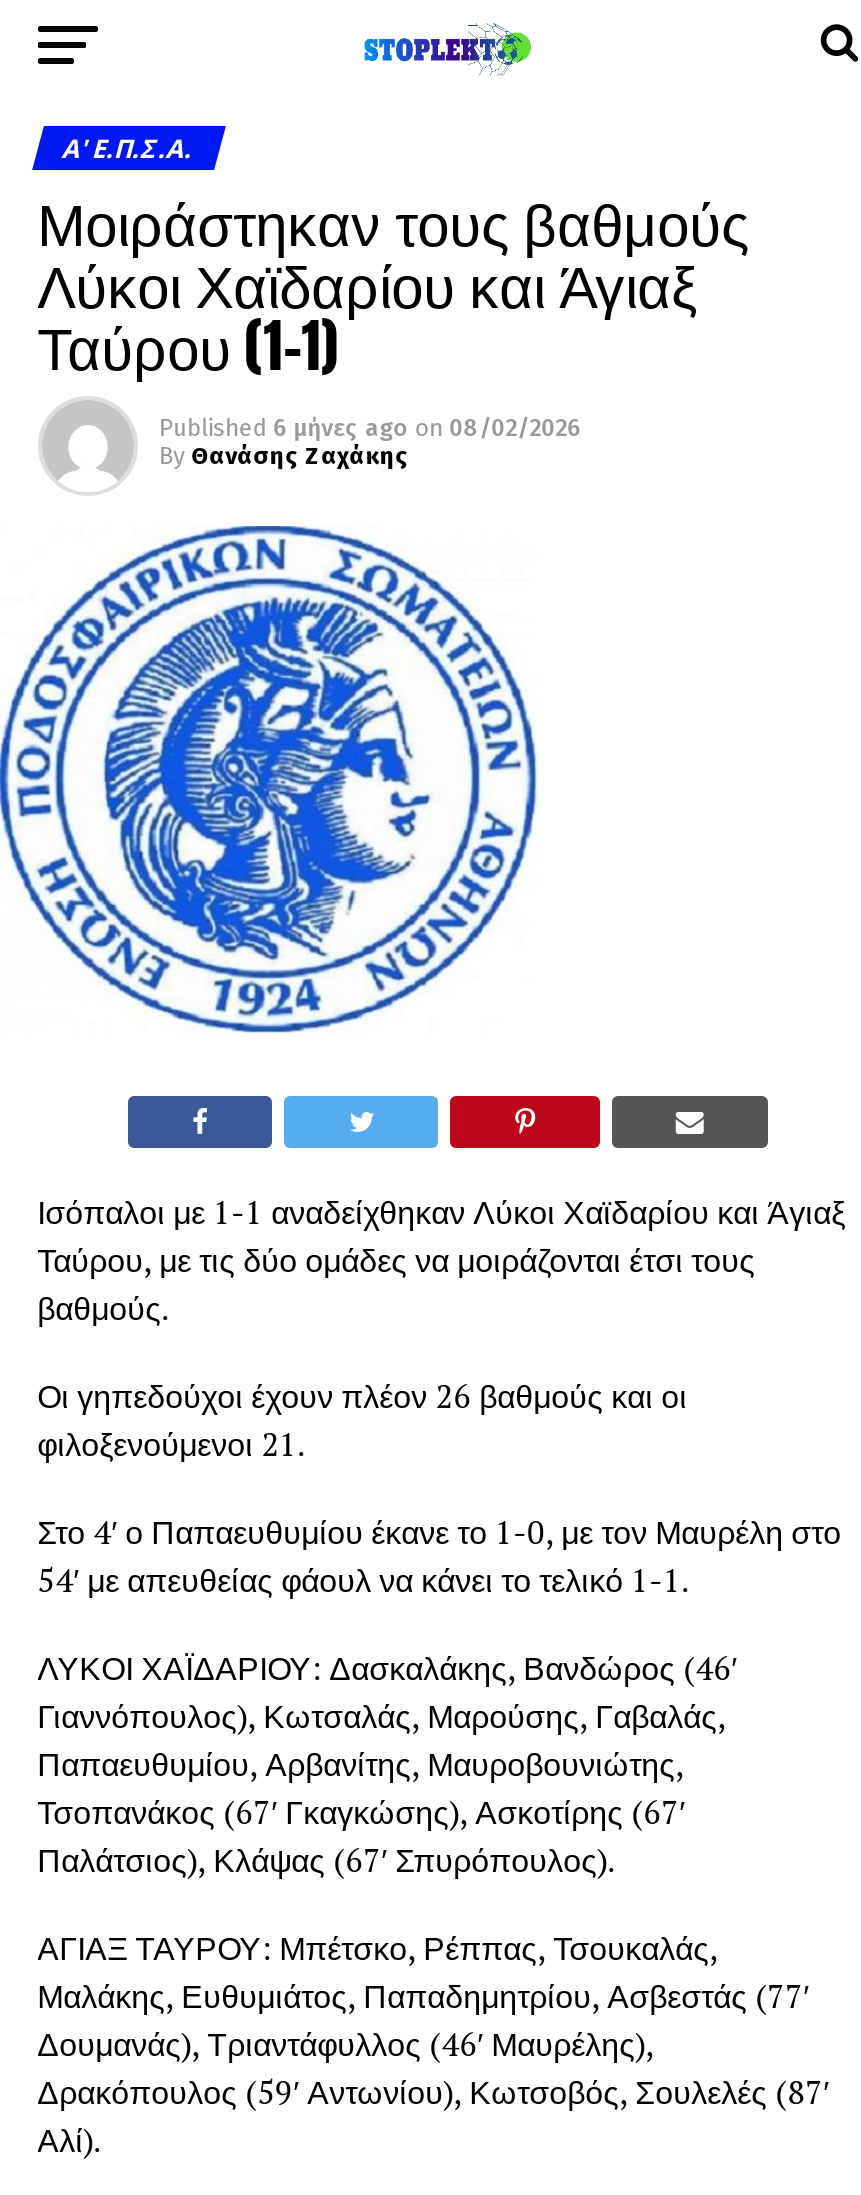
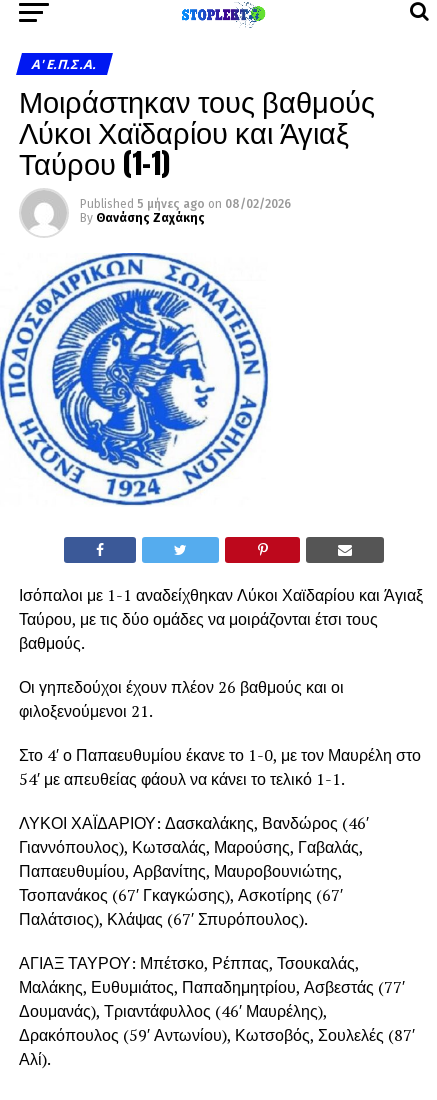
[159,414,581,442] Published 6 μήνες ago on 08/02/2026 -> [80,197,291,211] Published 5 μήνες ago on 08/02/2026

